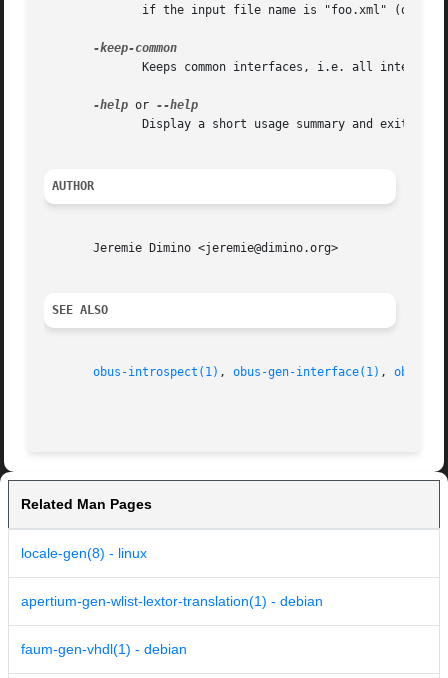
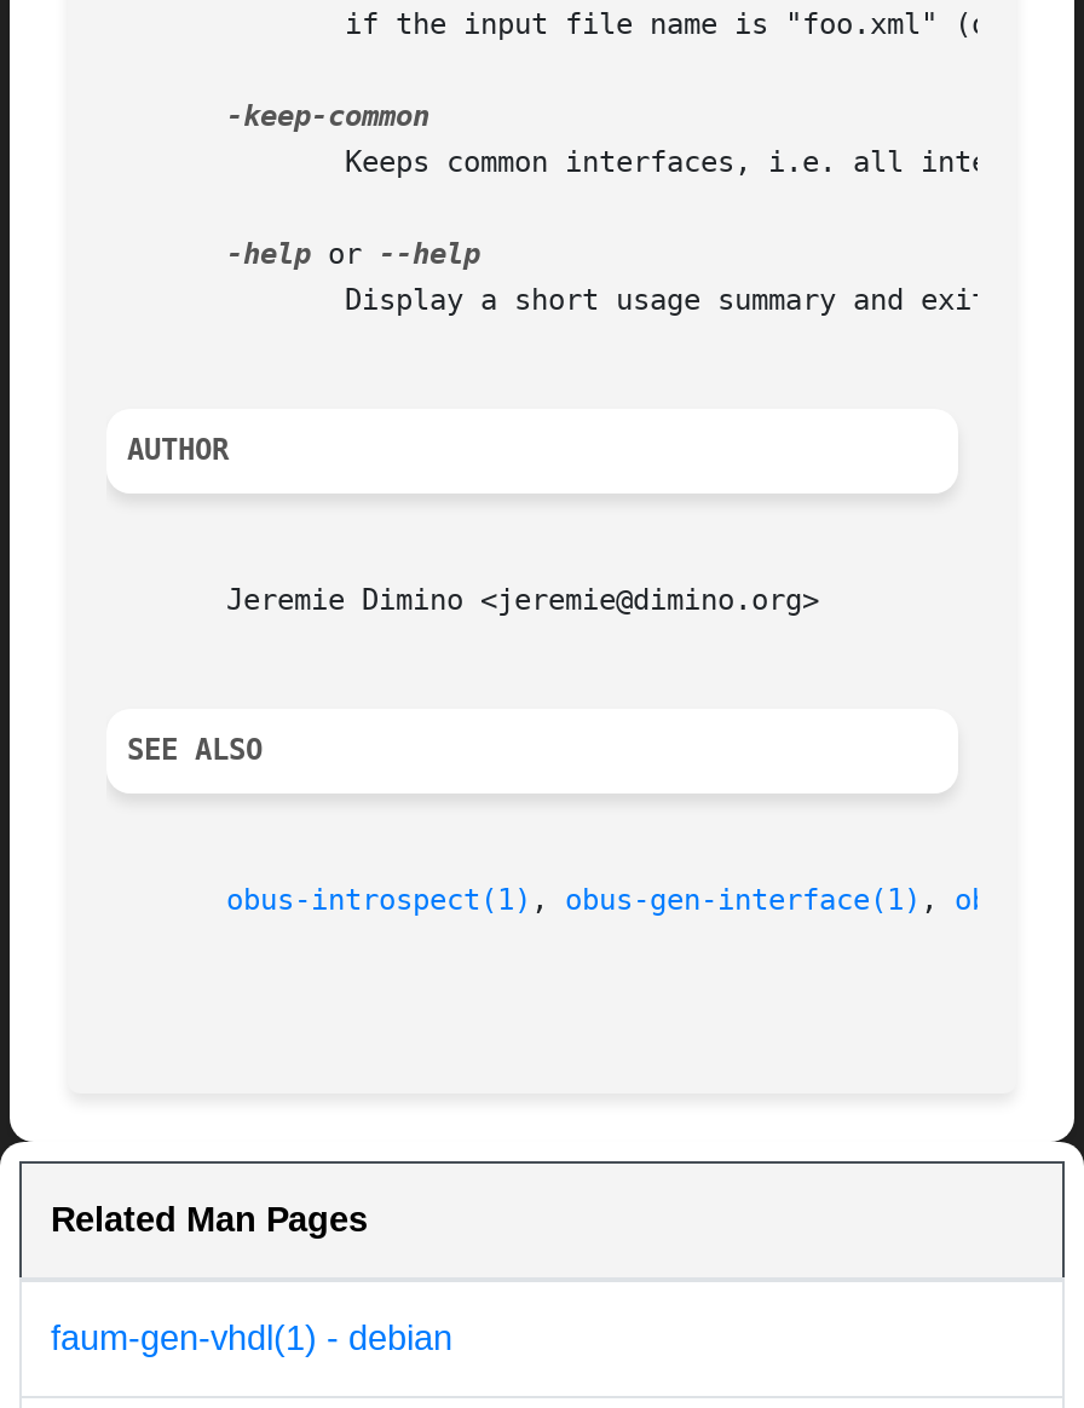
[21,545,323,609] locale-gen(8) - linux | apertium-gen-wlist-lextor-translation(1) - debian -> none

